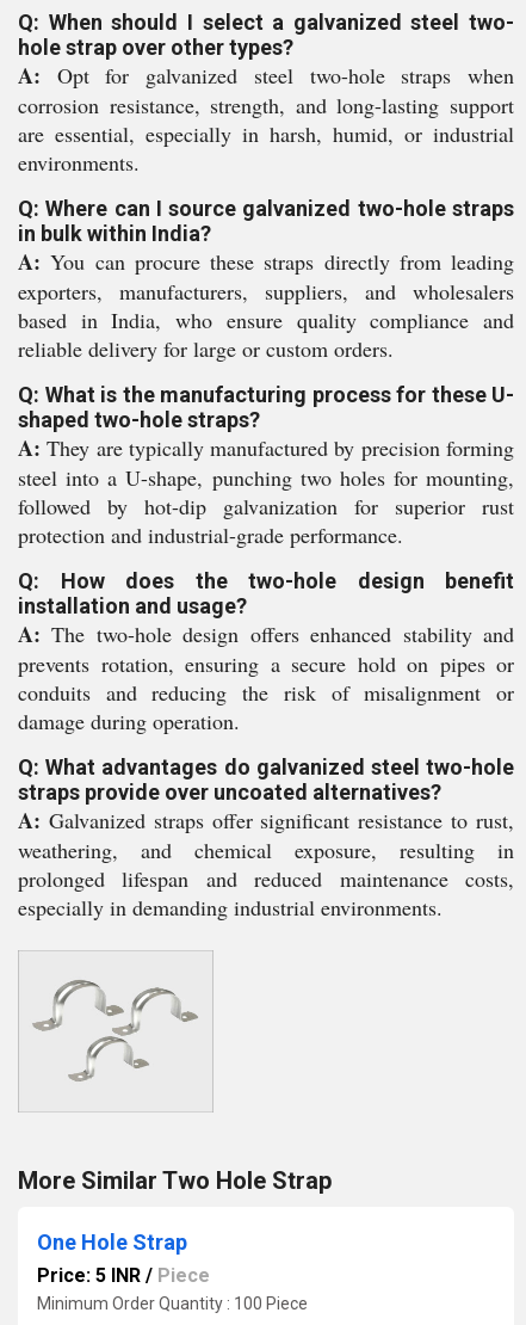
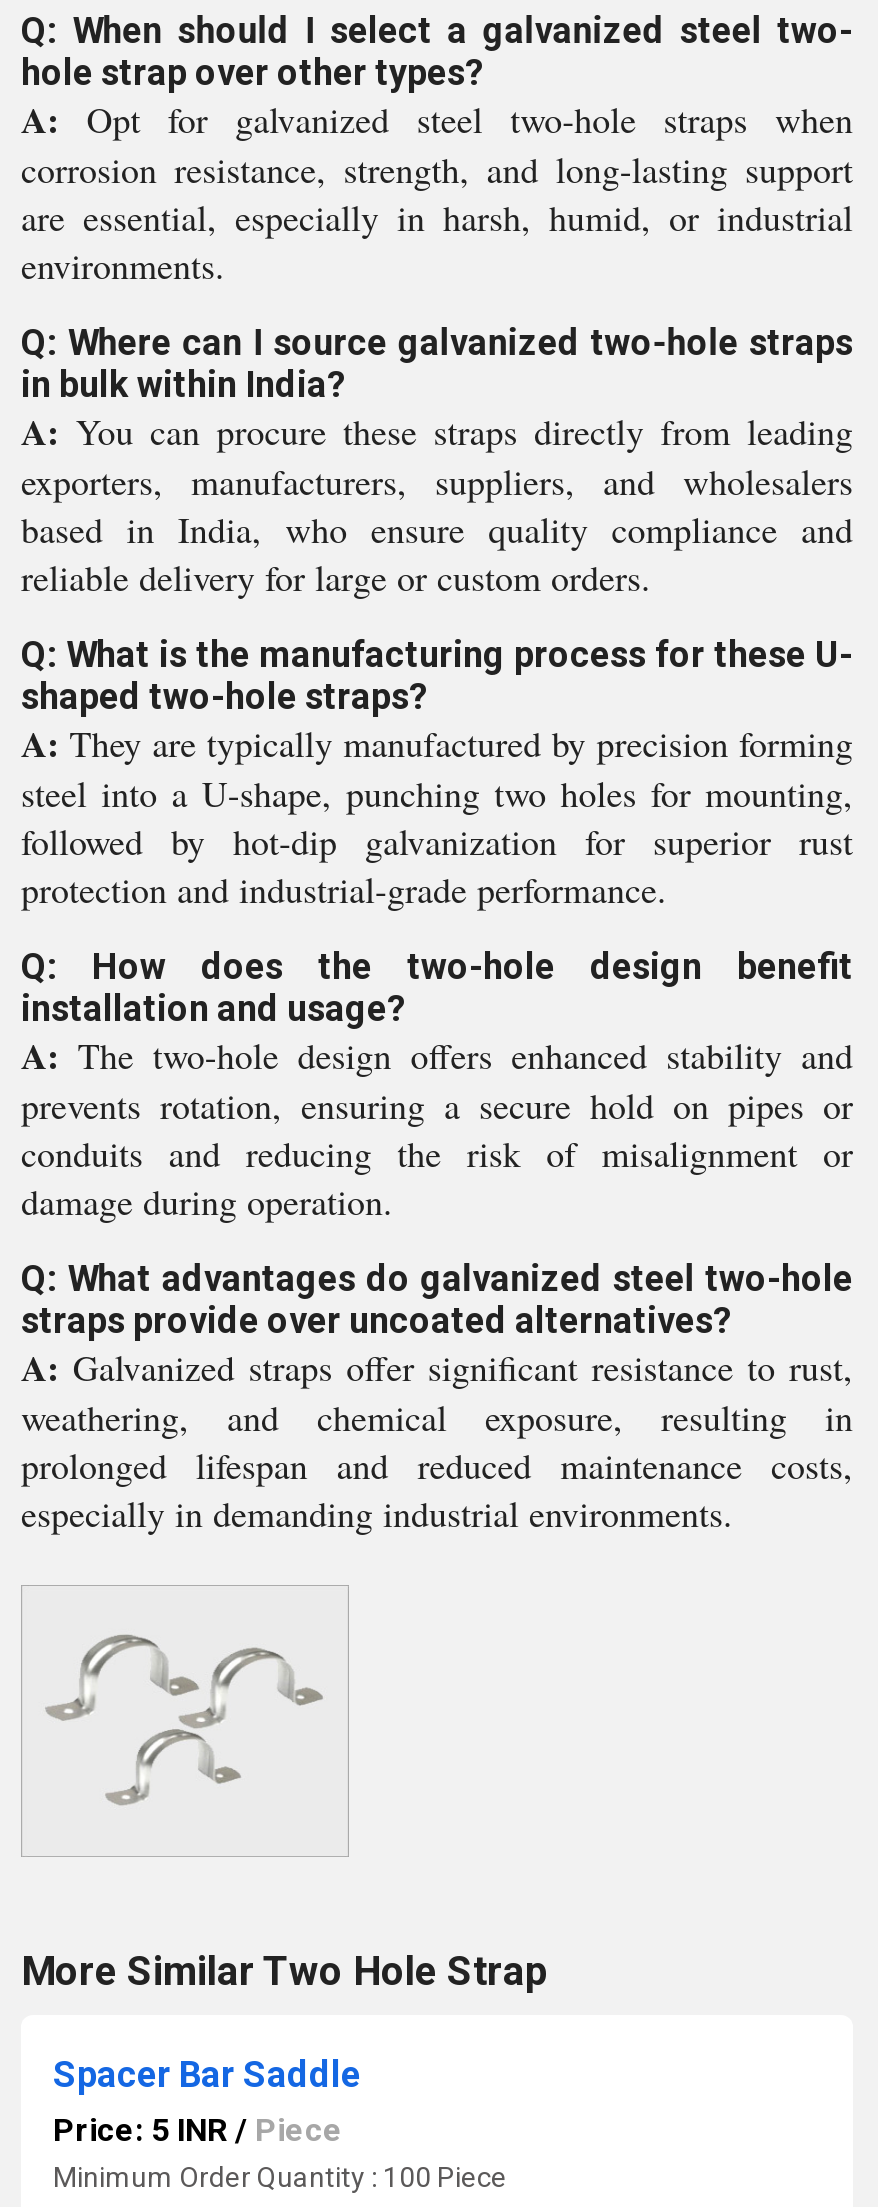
[37,1230,187,1255] One Hole Strap -> [53,2053,361,2095] Spacer Bar Saddle

